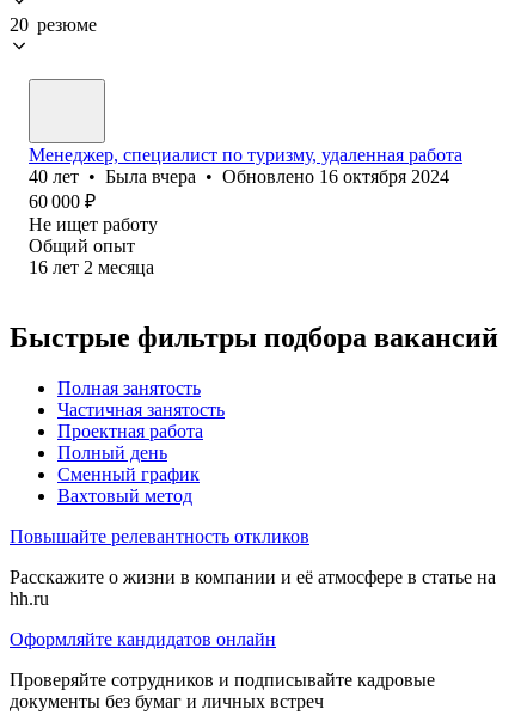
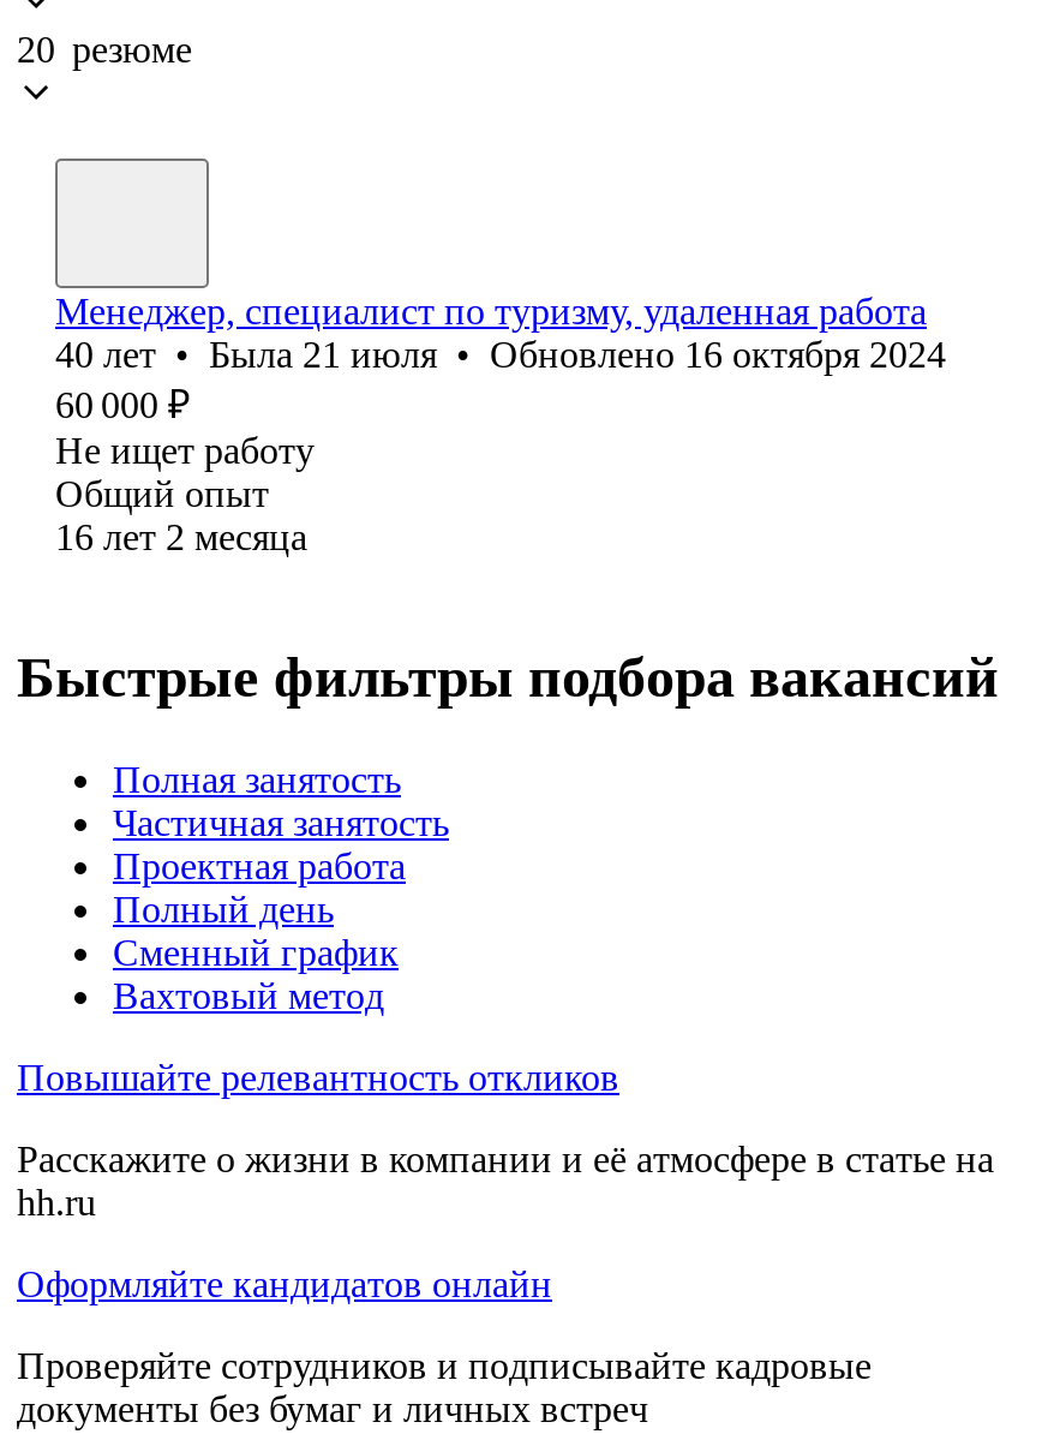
[29,166,449,186] 40 лет • Была вчера • Обновлено 16 октября 2024 -> [55,334,946,374] 40 лет • Была 21 июля • Обновлено 16 октября 2024

